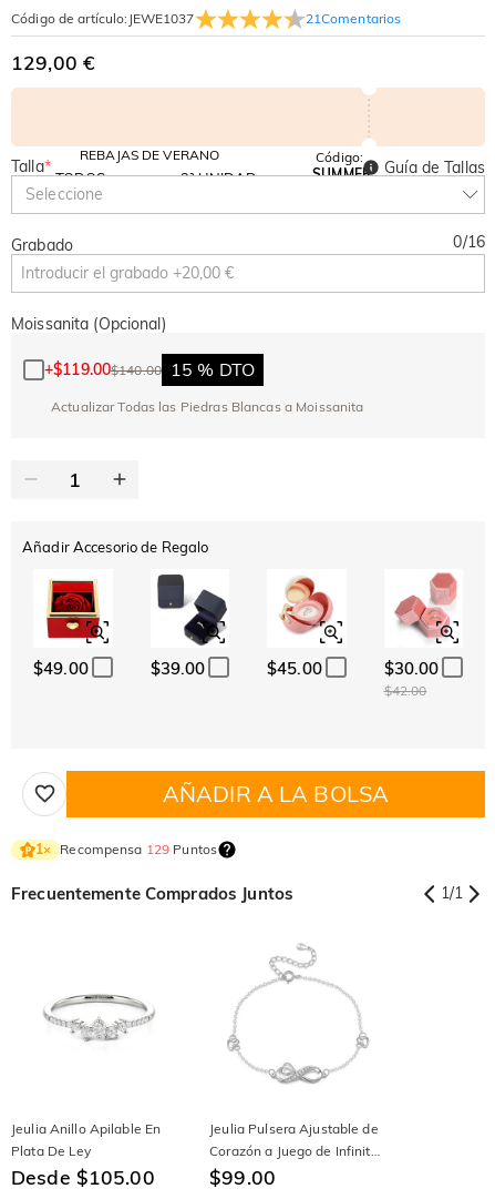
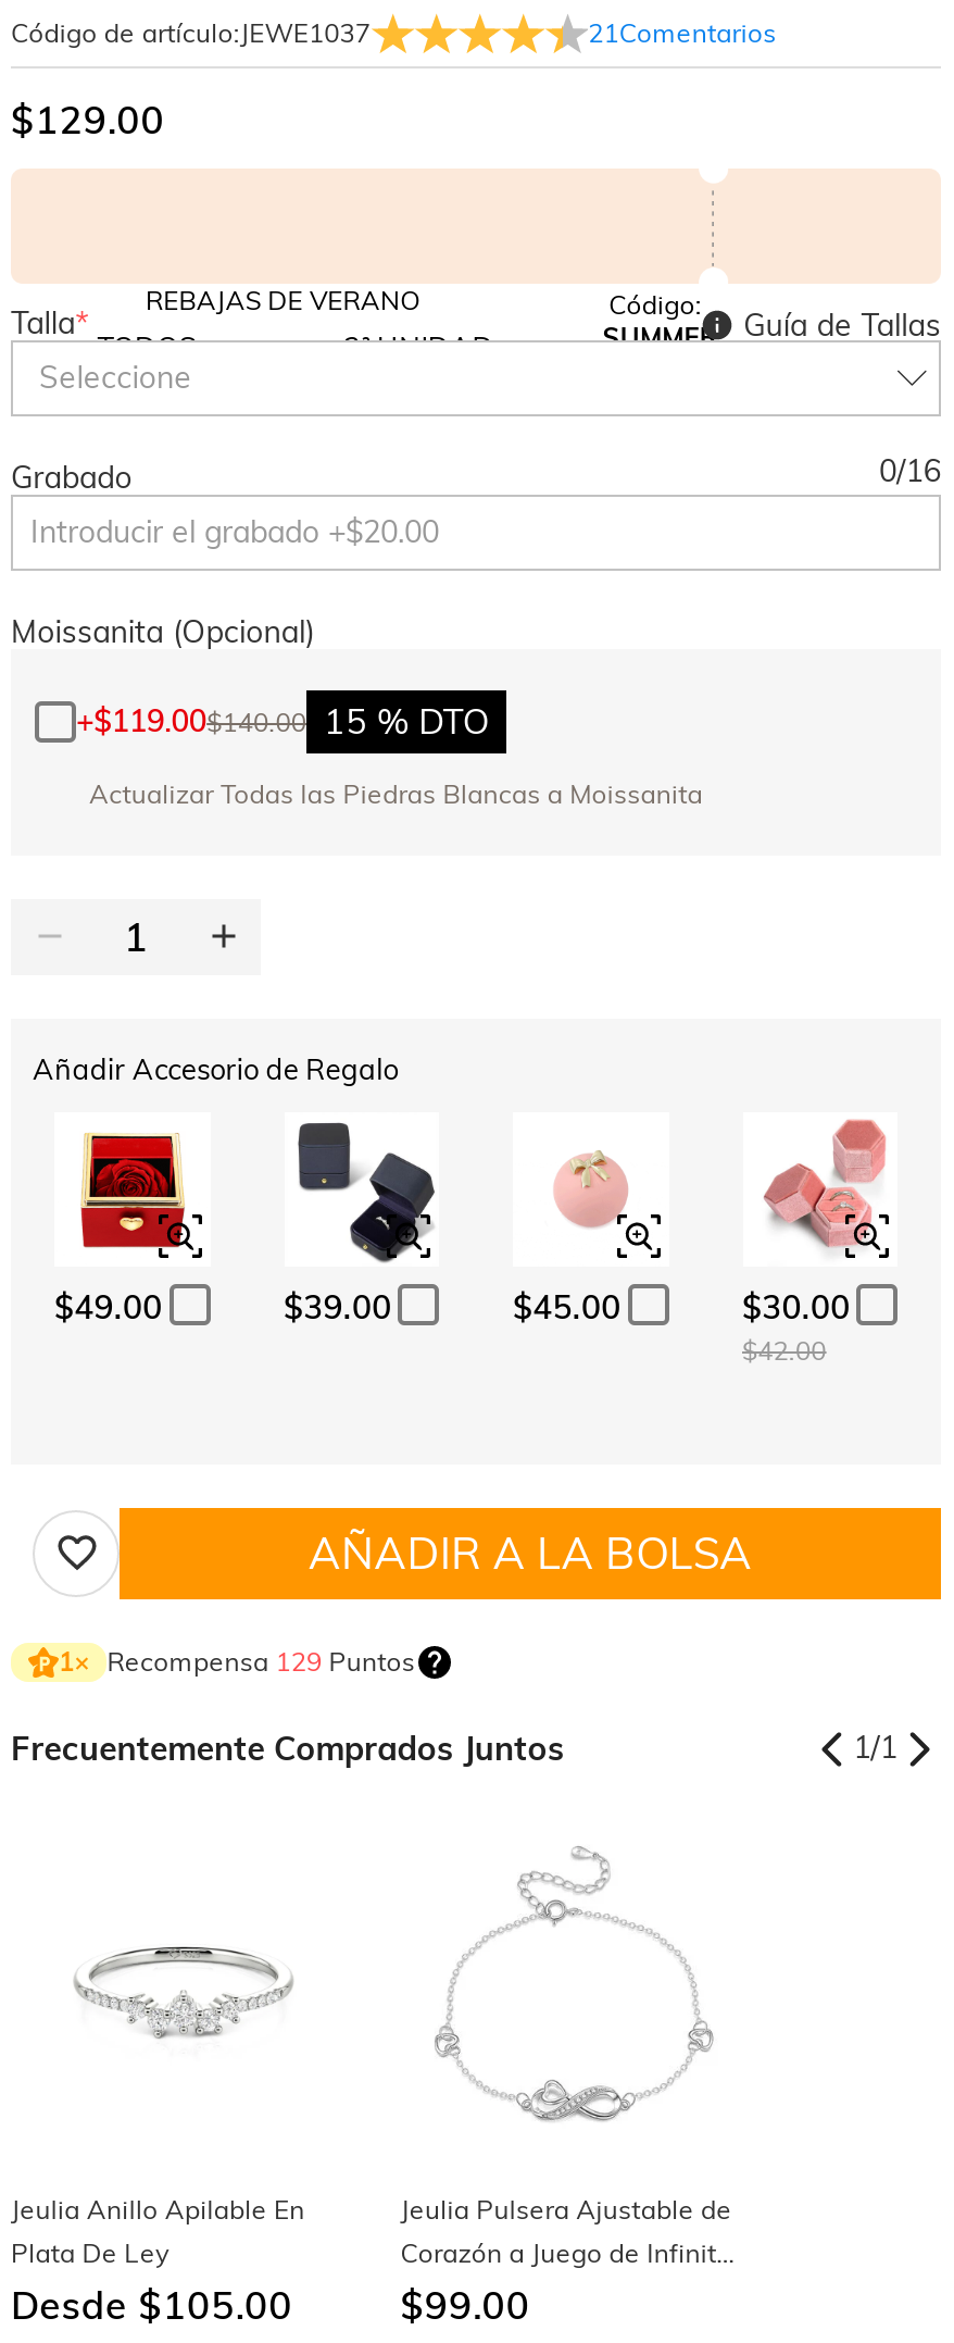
[11,50,95,74] 129,00 € -> [11,95,165,142] $129.00
[279,576,333,634] [image] -> [539,1127,641,1238] [image]

